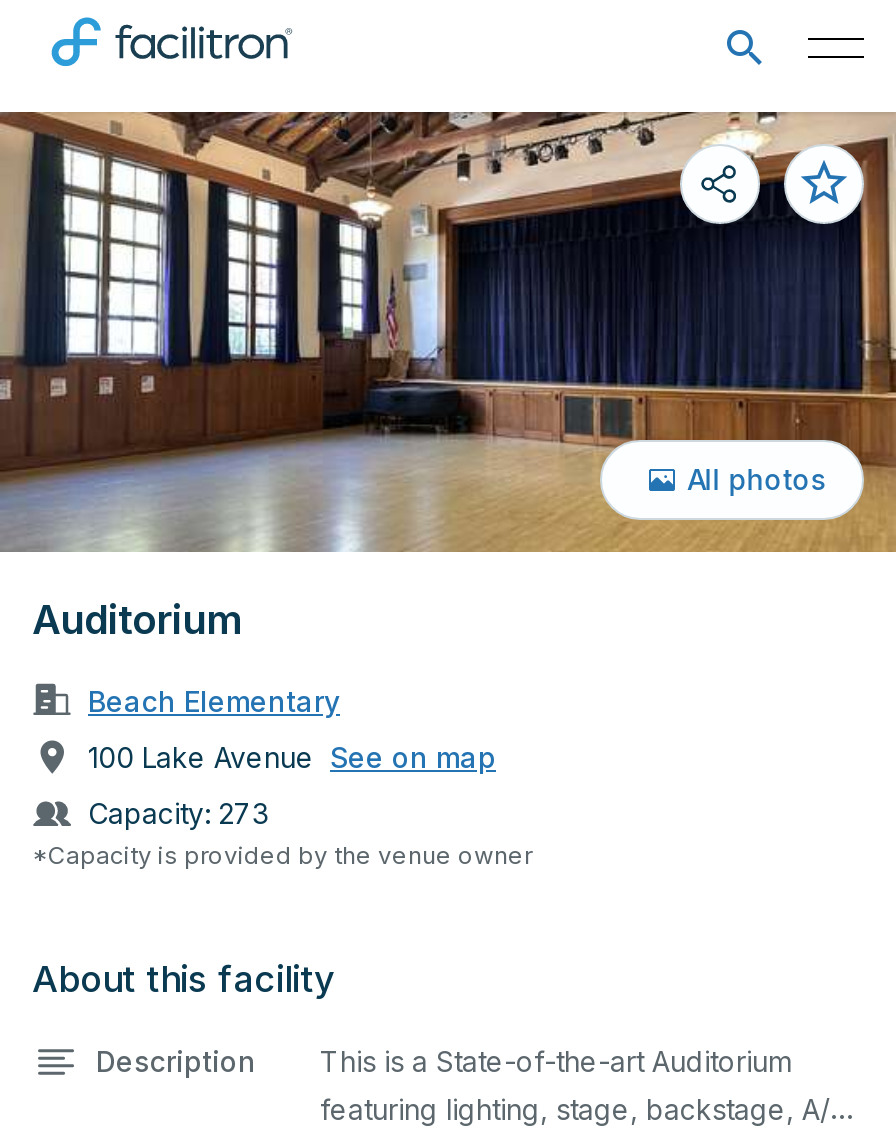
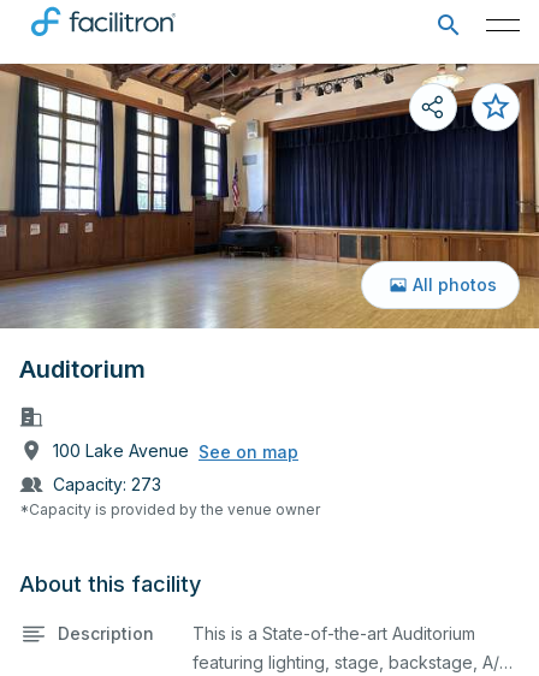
[88,683,340,717] Beach Elementary -> none

